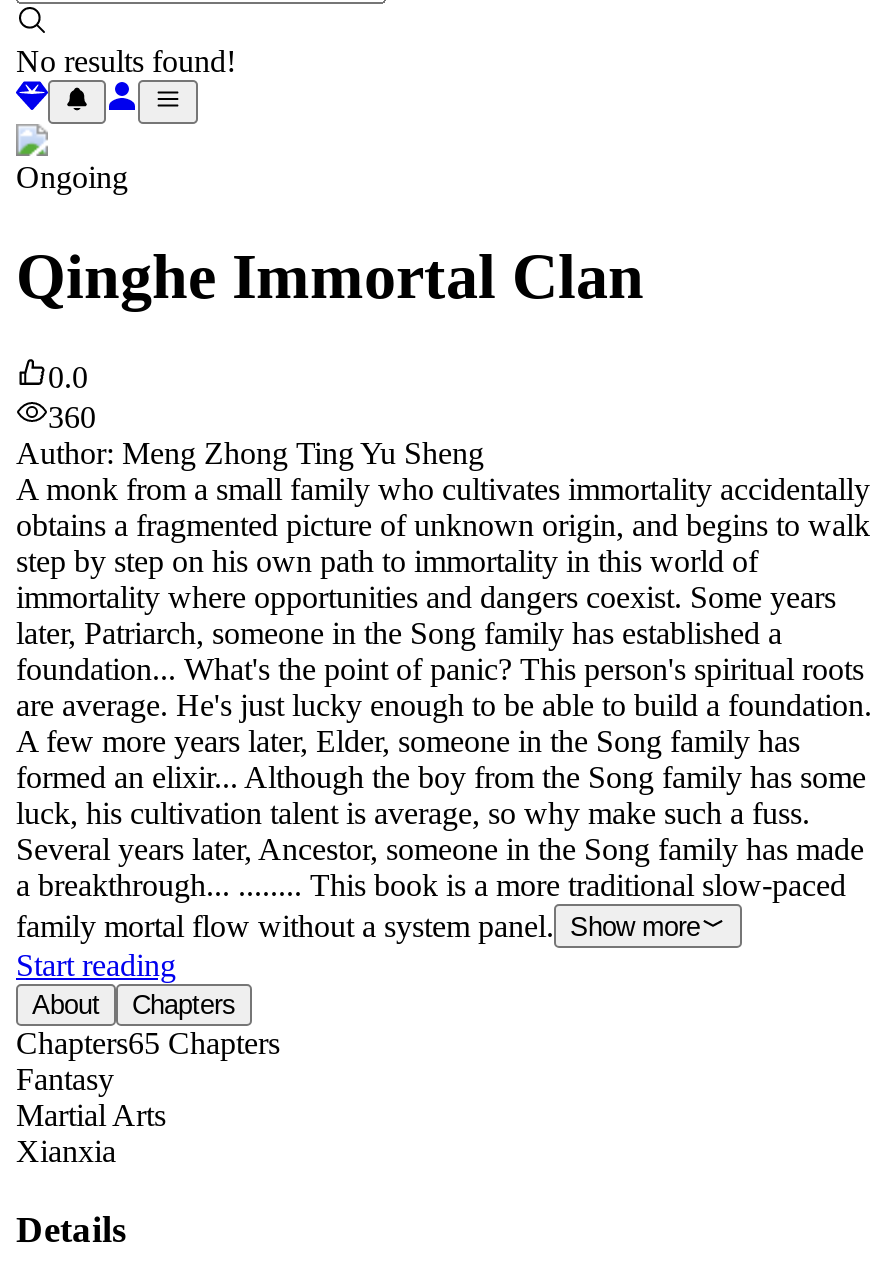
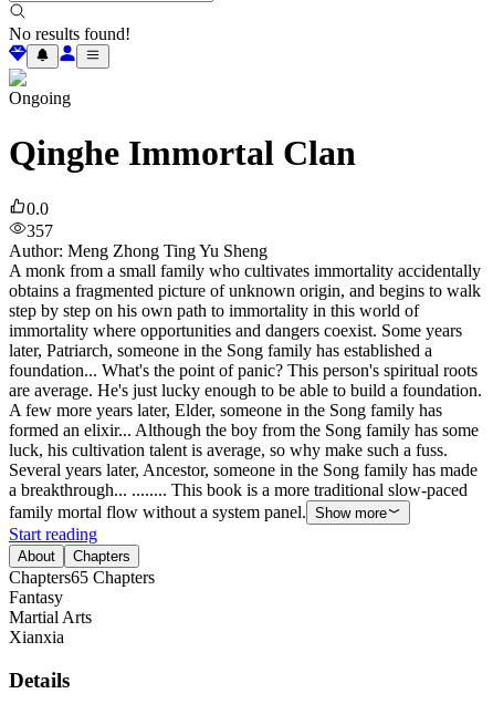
[48,400,96,434] 360 -> [27,221,53,240] 357

